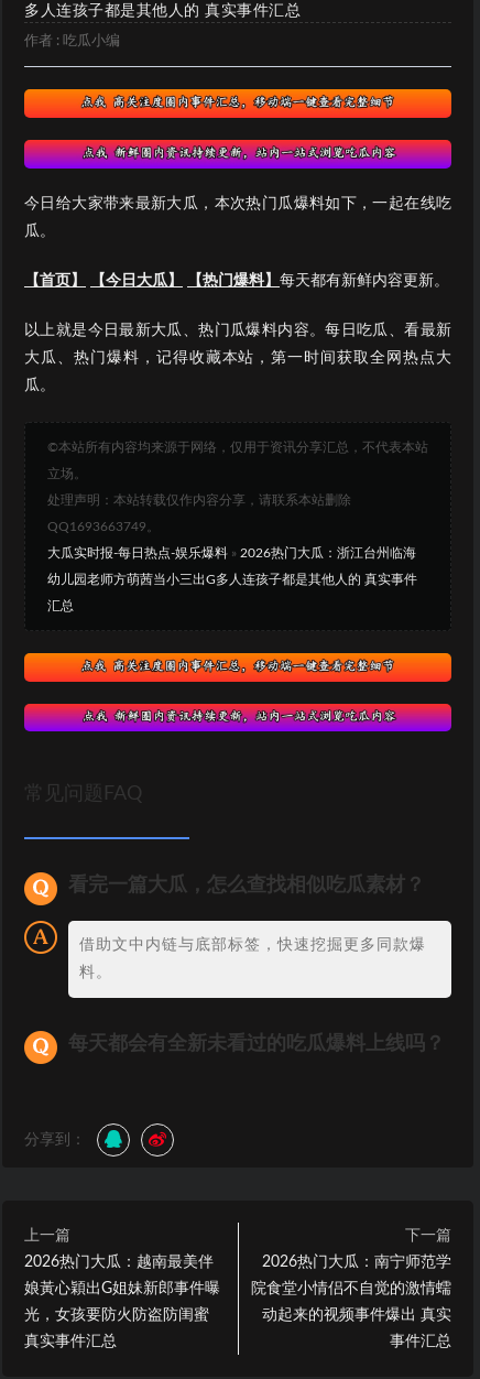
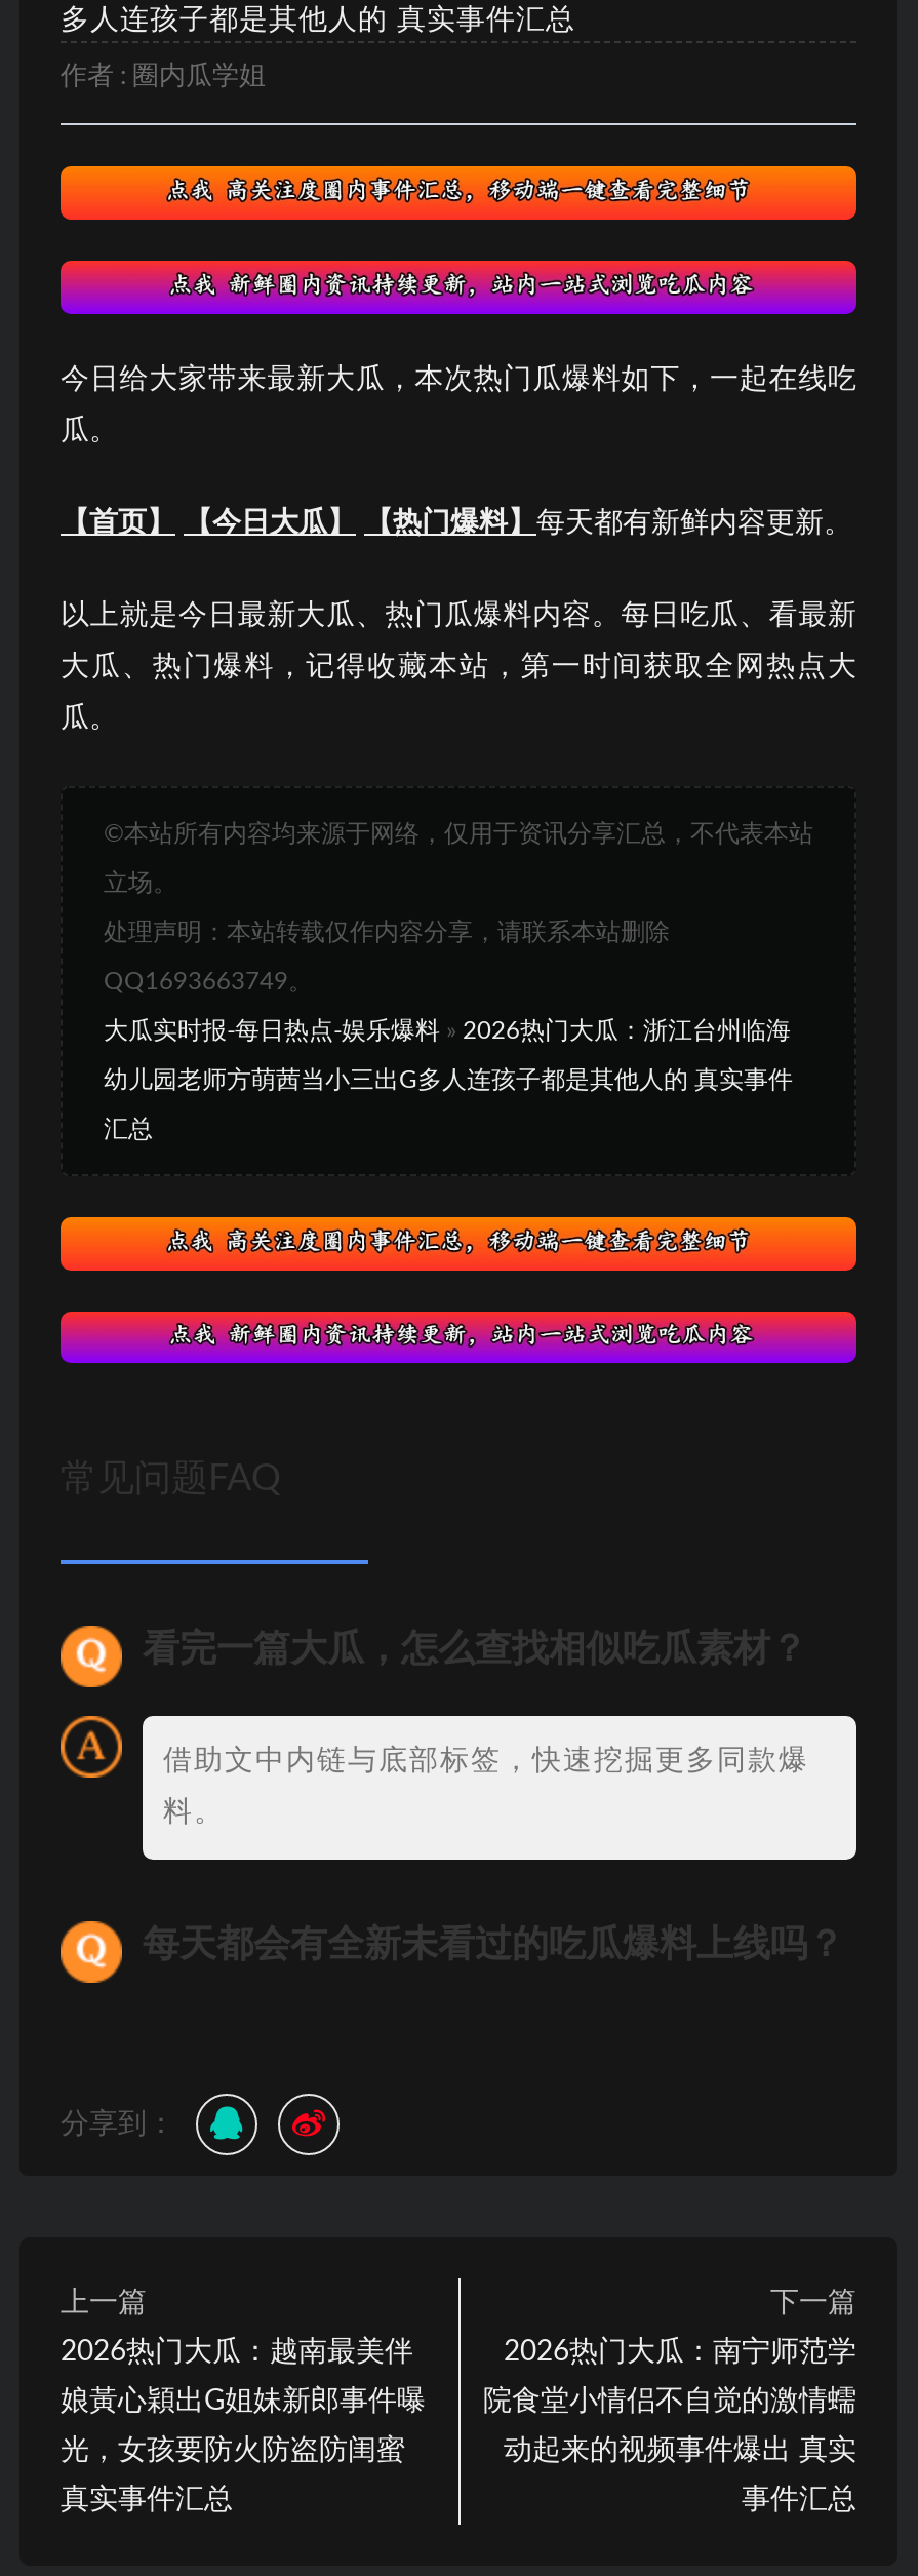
[24,34,120,48] 作者 :吃瓜小编 -> [61,64,266,90] 作者 :圈内瓜学姐

